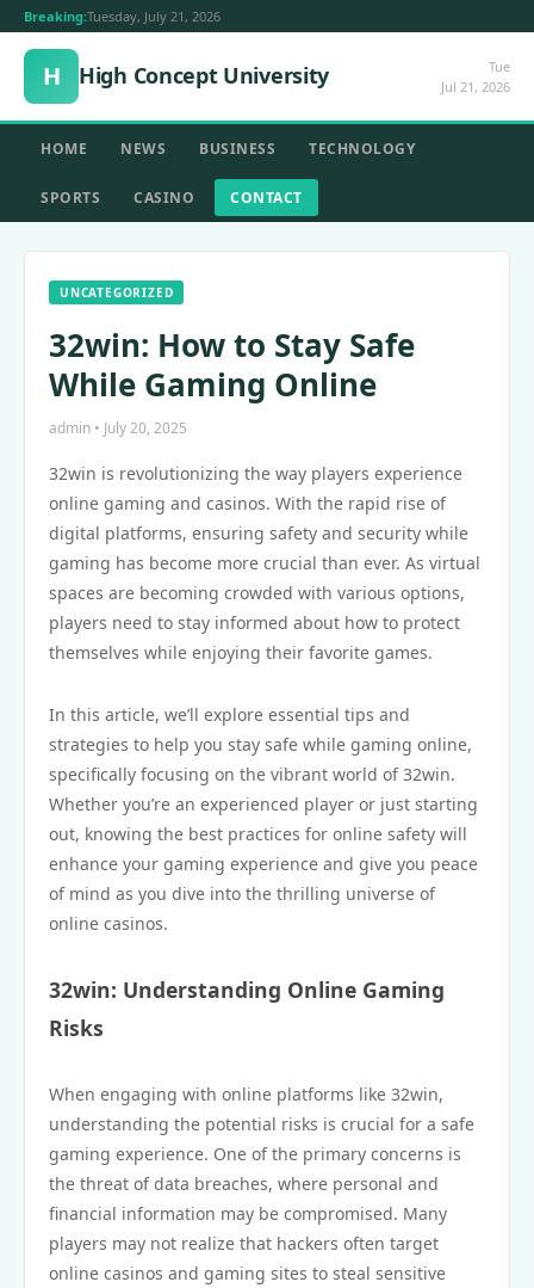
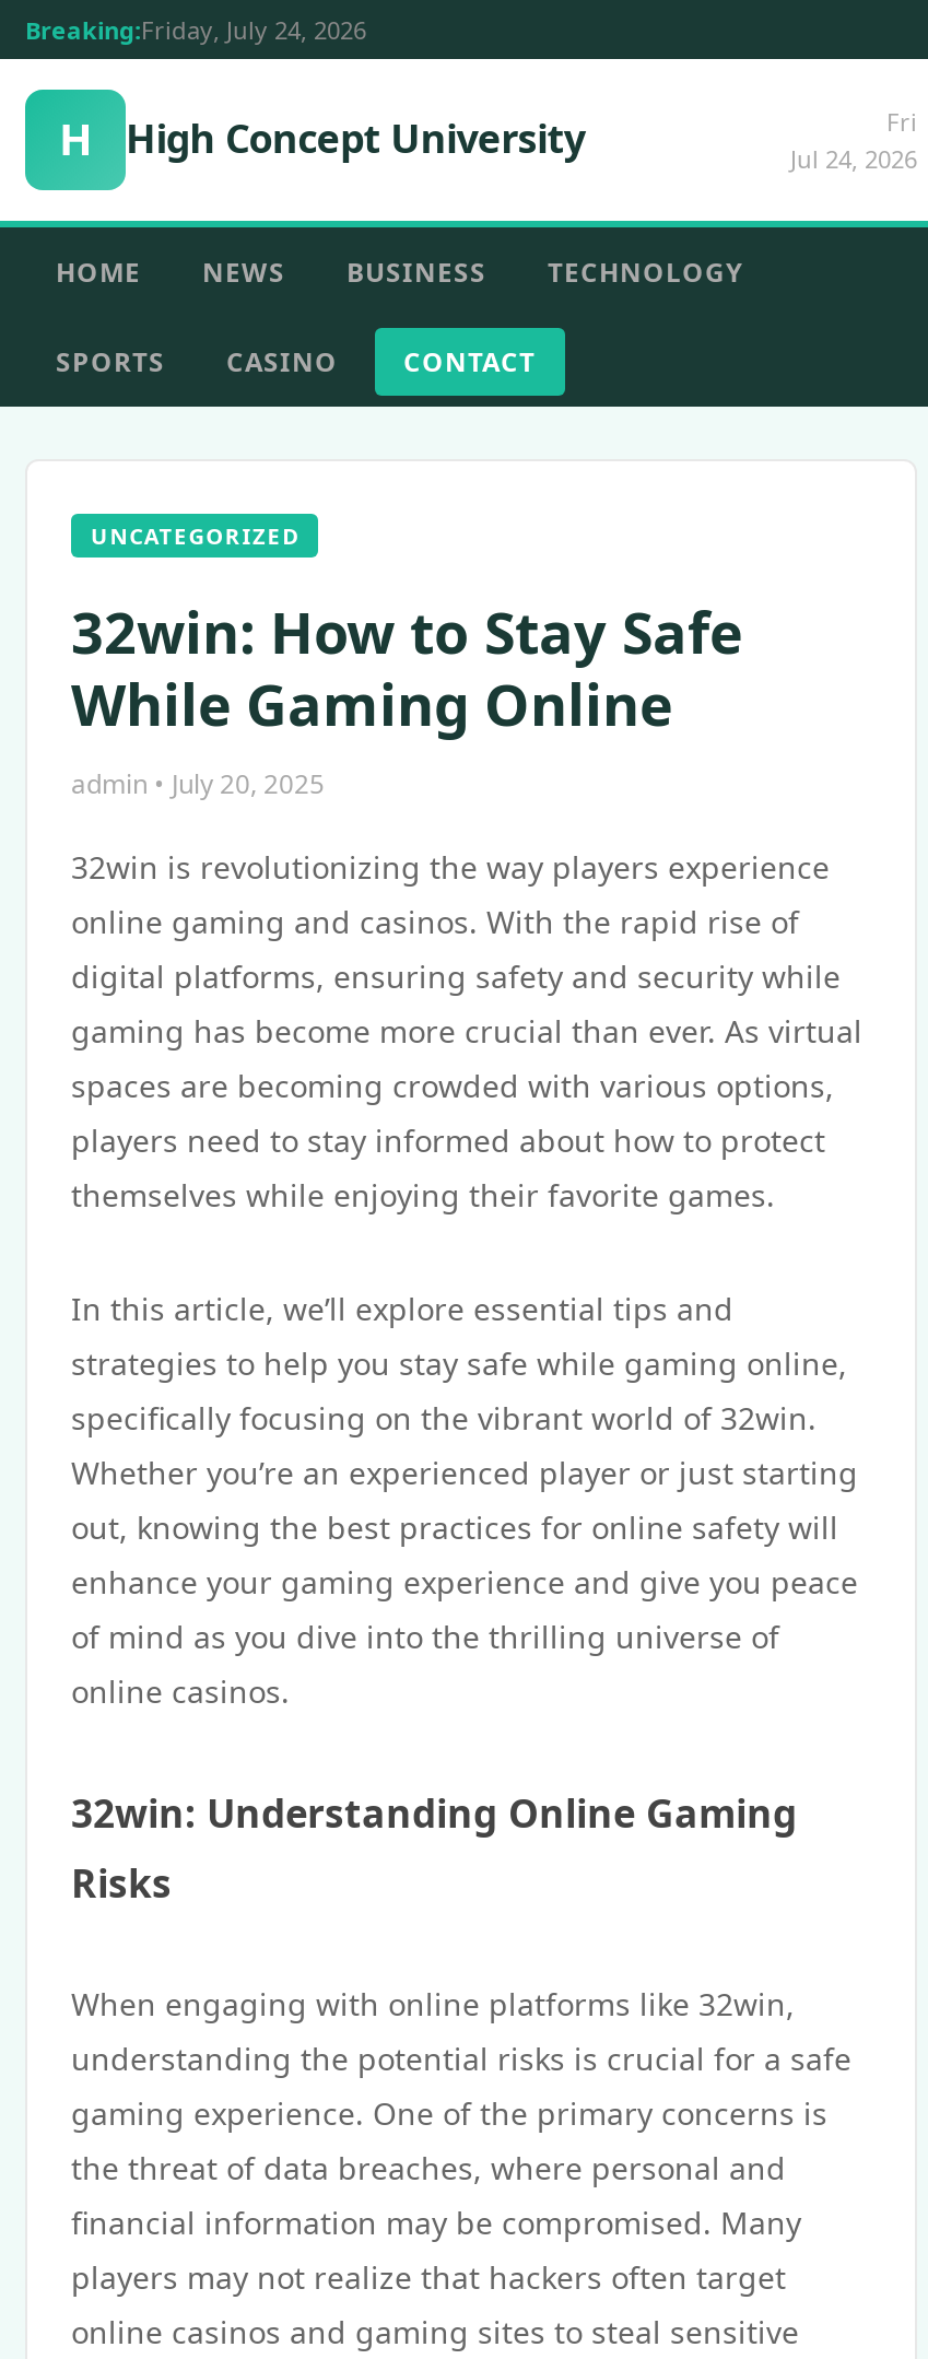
[24,7,221,25] Breaking:Tuesday, July 21, 2026 -> [25,13,366,46] Breaking:Friday, July 24, 2026
[441,57,510,95] Tue | Jul 21, 2026 -> [790,105,917,175] Fri | Jul 24, 2026

